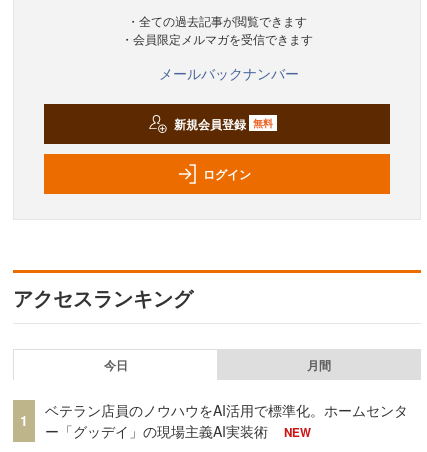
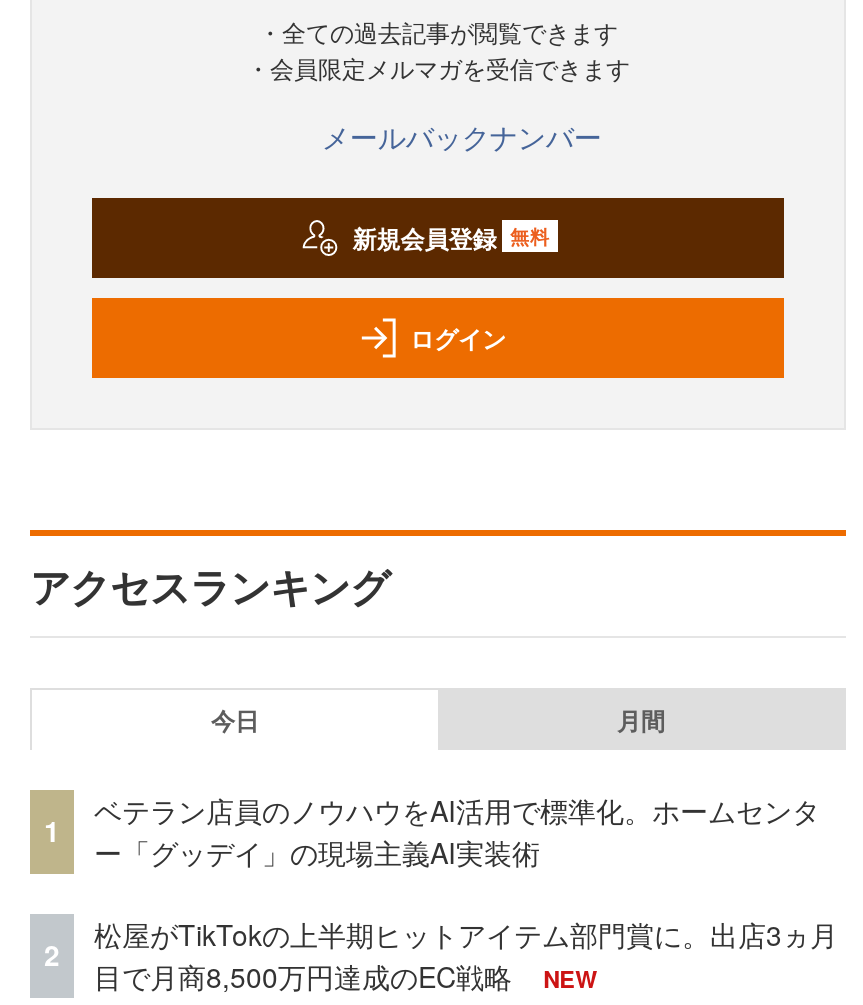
none -> [44,934,60,974] 2
none -> [94,913,838,995] 松屋がTikTokの上半期ヒットアイテム部門賞に。出店3ヵ月 | 目で月商8,500万円達成のEC戦略

